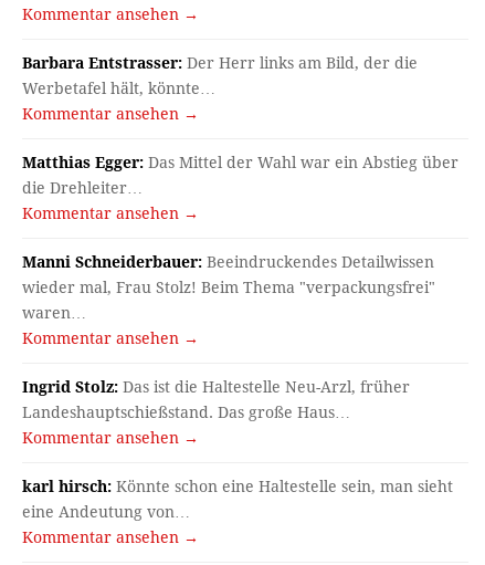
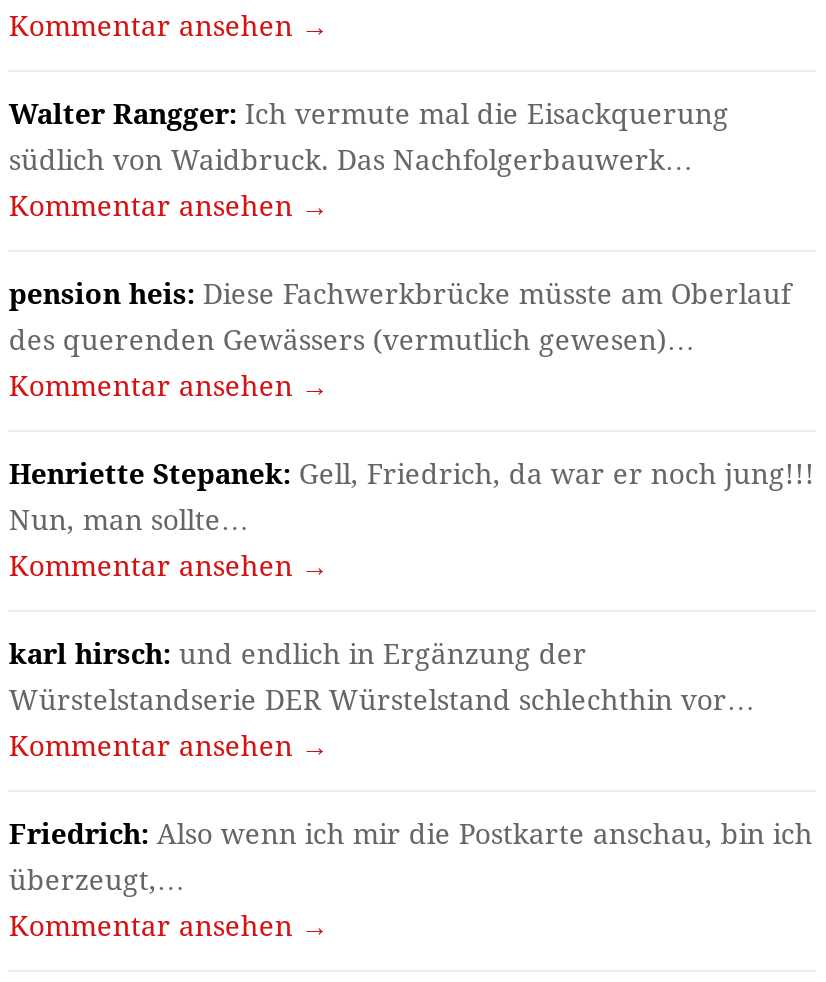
[23,54,418,97] Barbara Entstrasser: Der Herr links am Bild, der die | Werbetafel hält, könnte… -> [9,98,729,176] Walter Rangger: Ich vermute mal die Eisackquerung | südlich von Waidbruck. Das Nachfolgerbauwerk…
[23,154,459,197] Matthias Egger: Das Mittel der Wahl war ein Abstieg über | die Drehleiter… -> [9,278,791,356] pension heis: Diese Fachwerkbrücke müsste am Oberlauf | des querenden Gewässers (vermutlich gewesen)…
[23,253,436,322] Manni Schneiderbauer: Beeindruckendes Detailwissen | wieder mal, Frau Stolz! Beim Thema "verpackungsfrei" | waren… -> [9,458,815,536] Henriette Stepanek: Gell, Friedrich, da war er noch jung!!! | Nun, man sollte…
[23,378,410,421] Ingrid Stolz: Das ist die Haltestelle Neu-Arzl, früher | Landeshauptschießstand. Das große Haus… -> [9,638,755,716] karl hirsch: und endlich in Ergänzung der | Würstelstandserie DER Würstelstand schlechthin vor…
[23,478,453,521] karl hirsch: Könnte schon eine Haltestelle sein, man sieht | eine Andeutung von… -> [9,818,813,896] Friedrich: Also wenn ich mir die Postkarte anschau, bin ich | überzeugt,…

